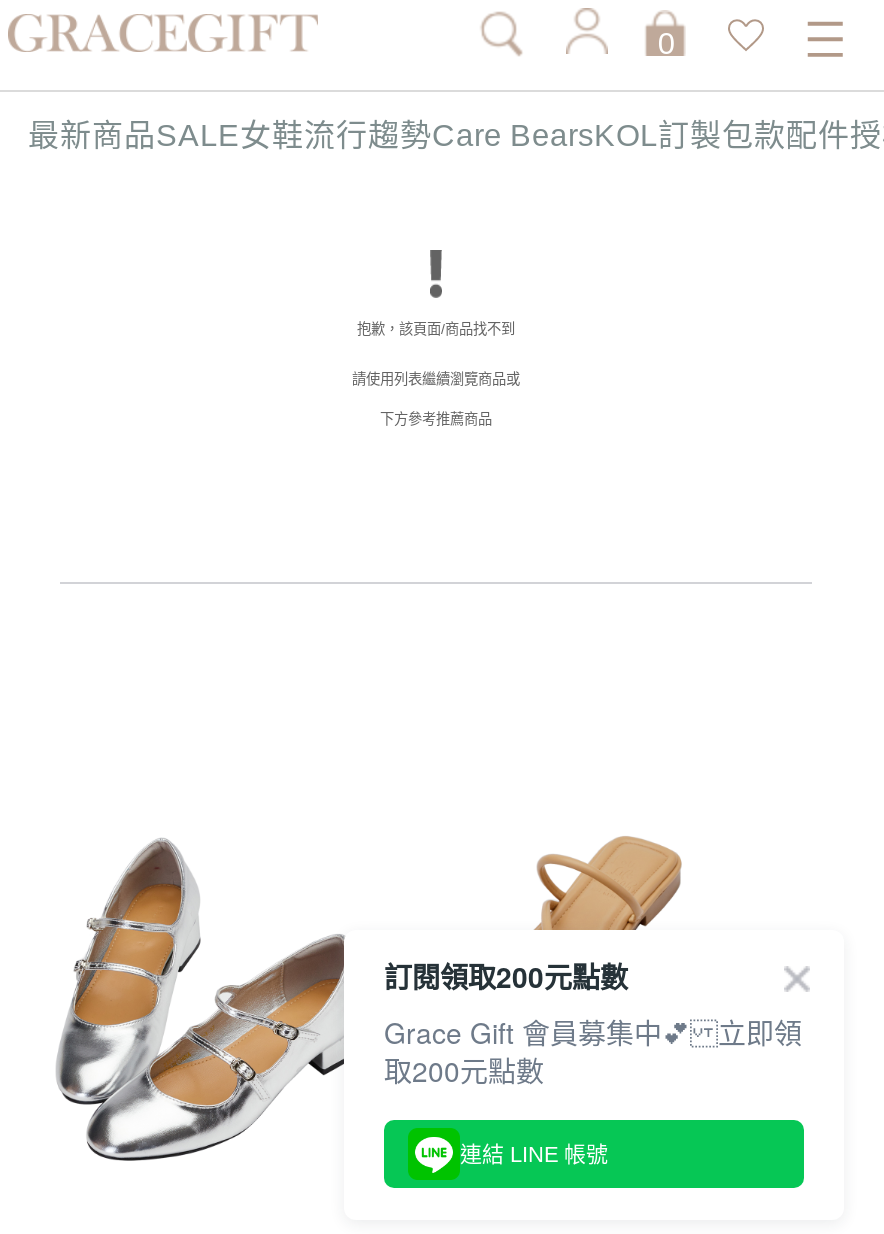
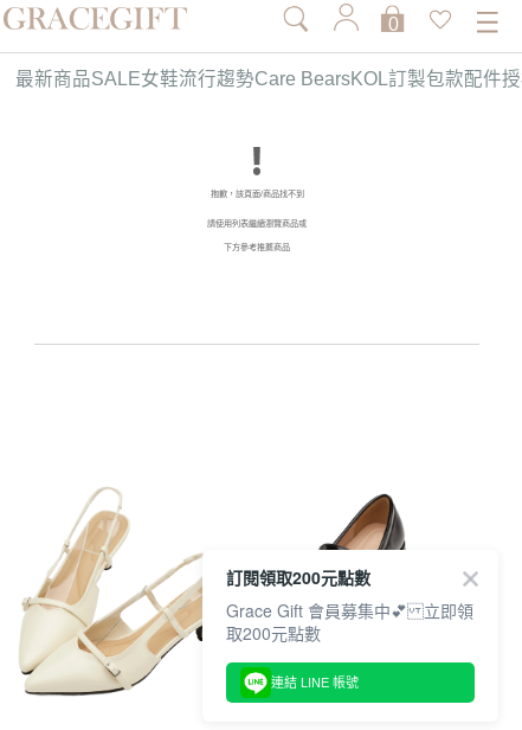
[36,828,346,1176] [image] -> [19,487,204,697] [image]
[534,834,686,932] [image] -> [317,493,406,551] [image]

